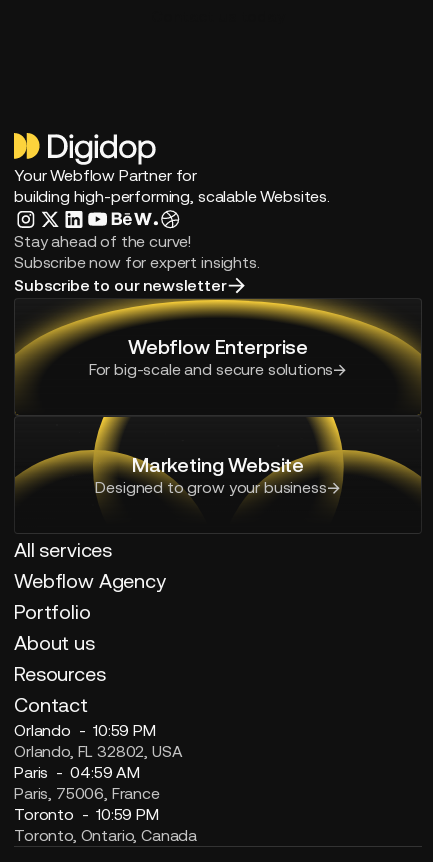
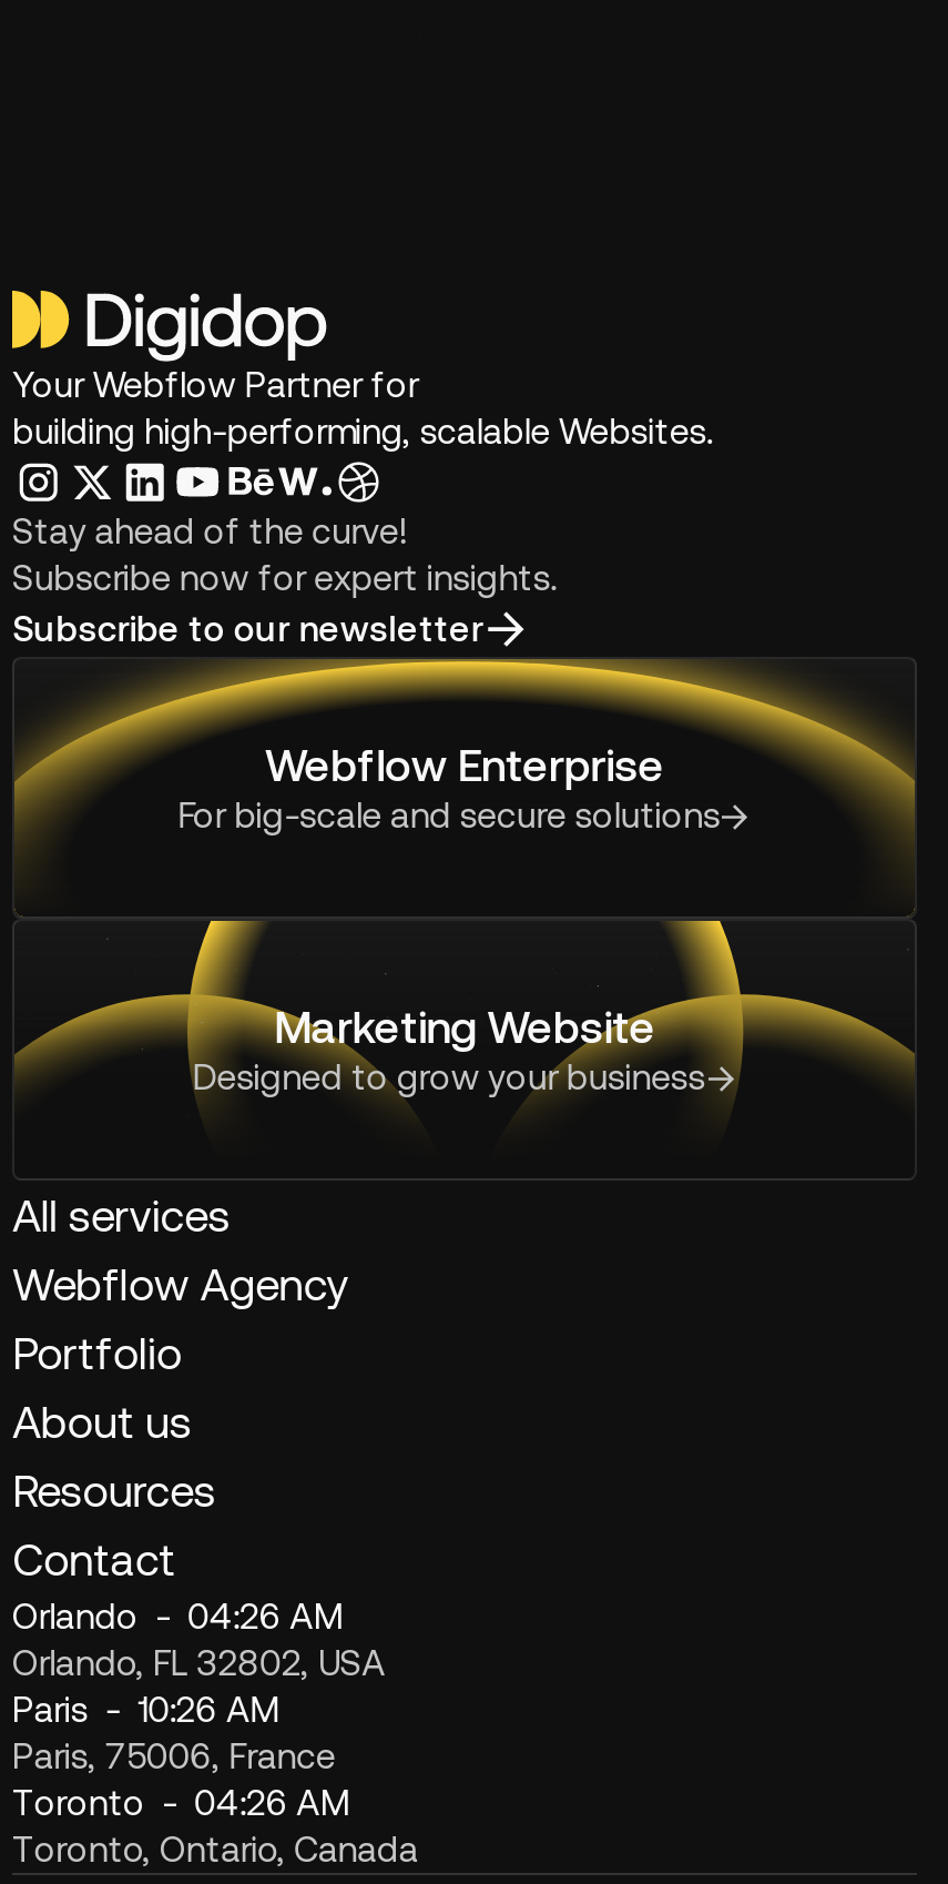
[14,721,156,739] Orlando - 10:59 PM -> [12,1596,342,1636] Orlando - 04:26 AM
[14,763,140,781] Paris - 04:59 AM -> [12,1689,279,1729] Paris - 10:26 AM
[14,805,159,823] Toronto - 10:59 PM -> [12,1782,349,1822] Toronto - 04:26 AM

